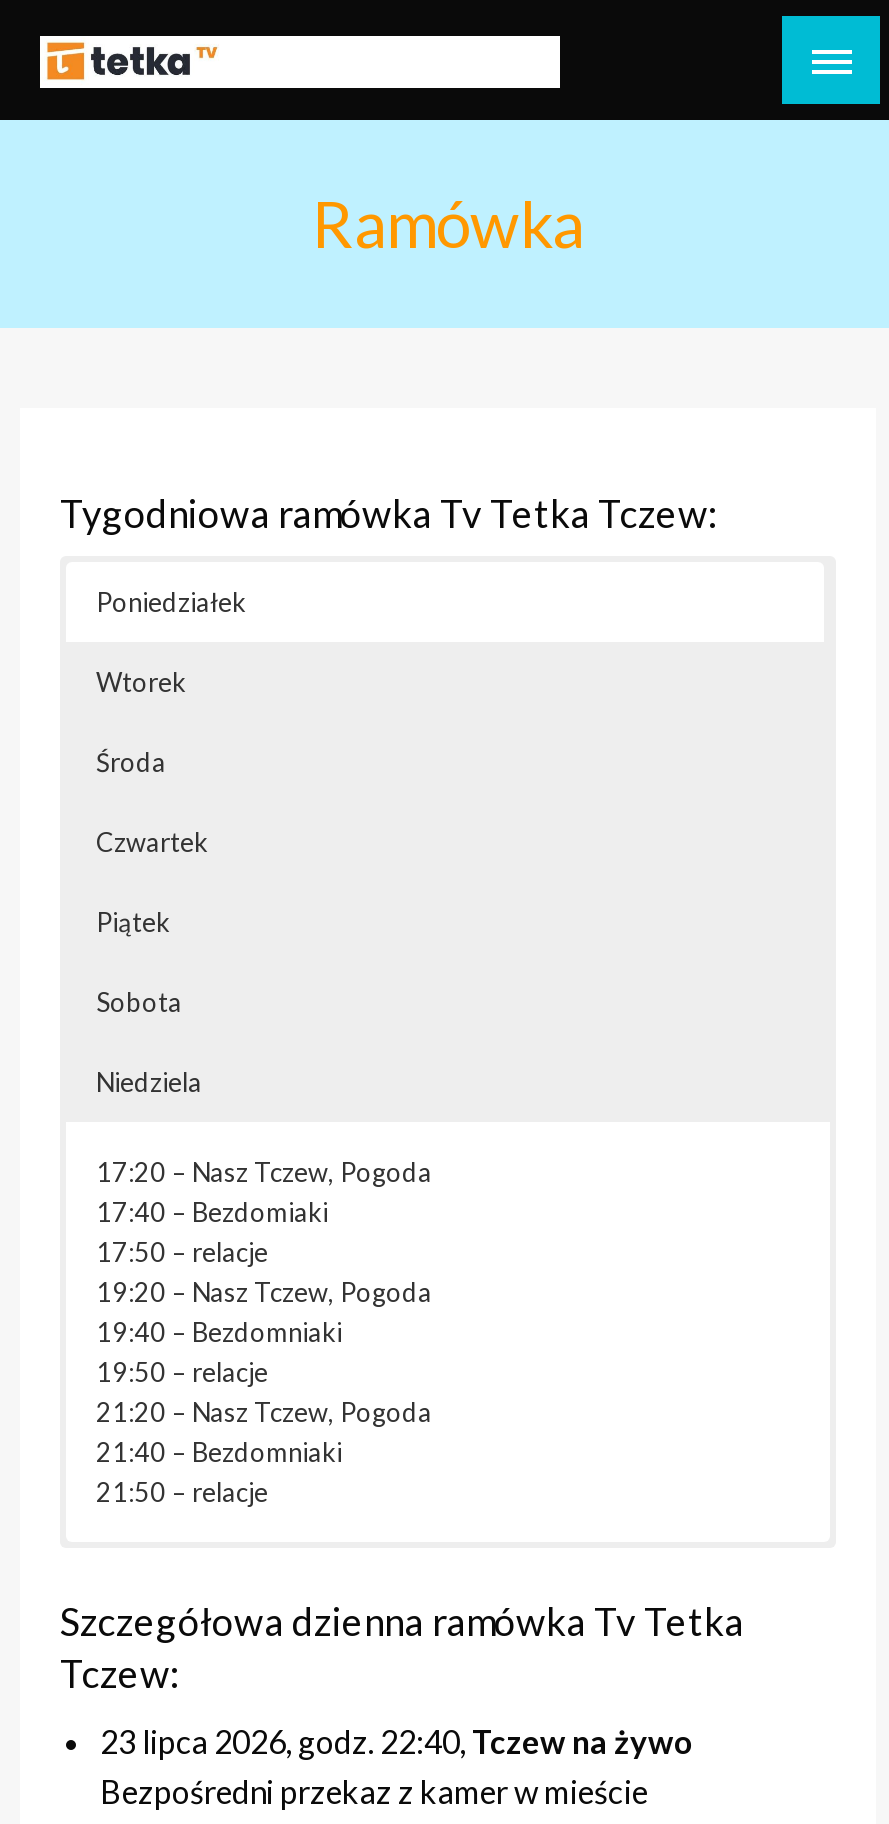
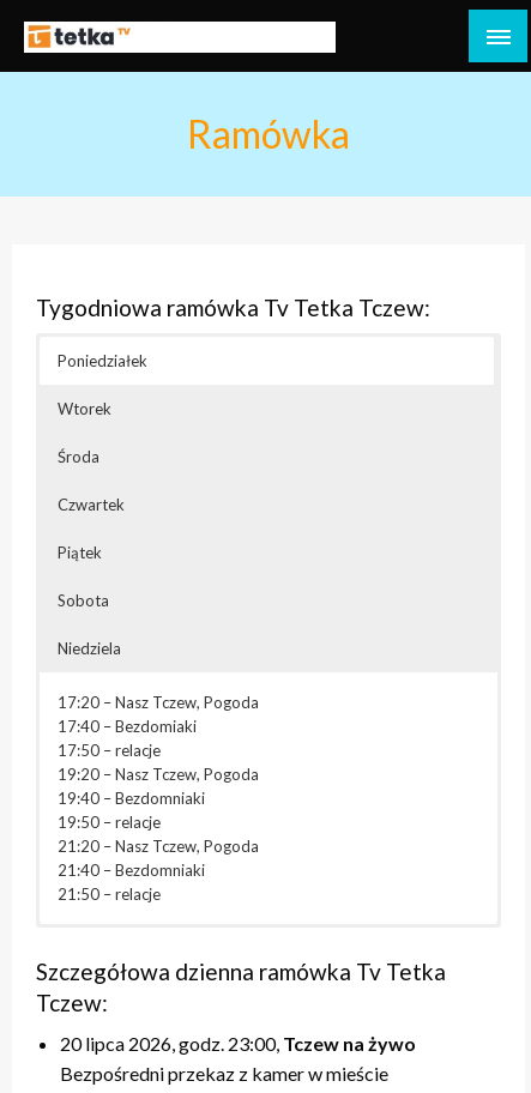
[100,1722,694,1760] 23 lipca 2026, godz. 22:40, Tczew na żywo -> [60,1032,416,1054] 20 lipca 2026, godz. 23:00, Tczew na żywo

